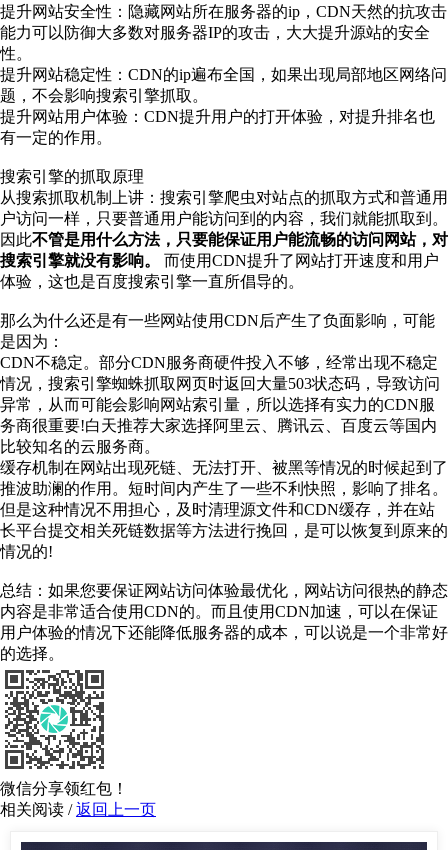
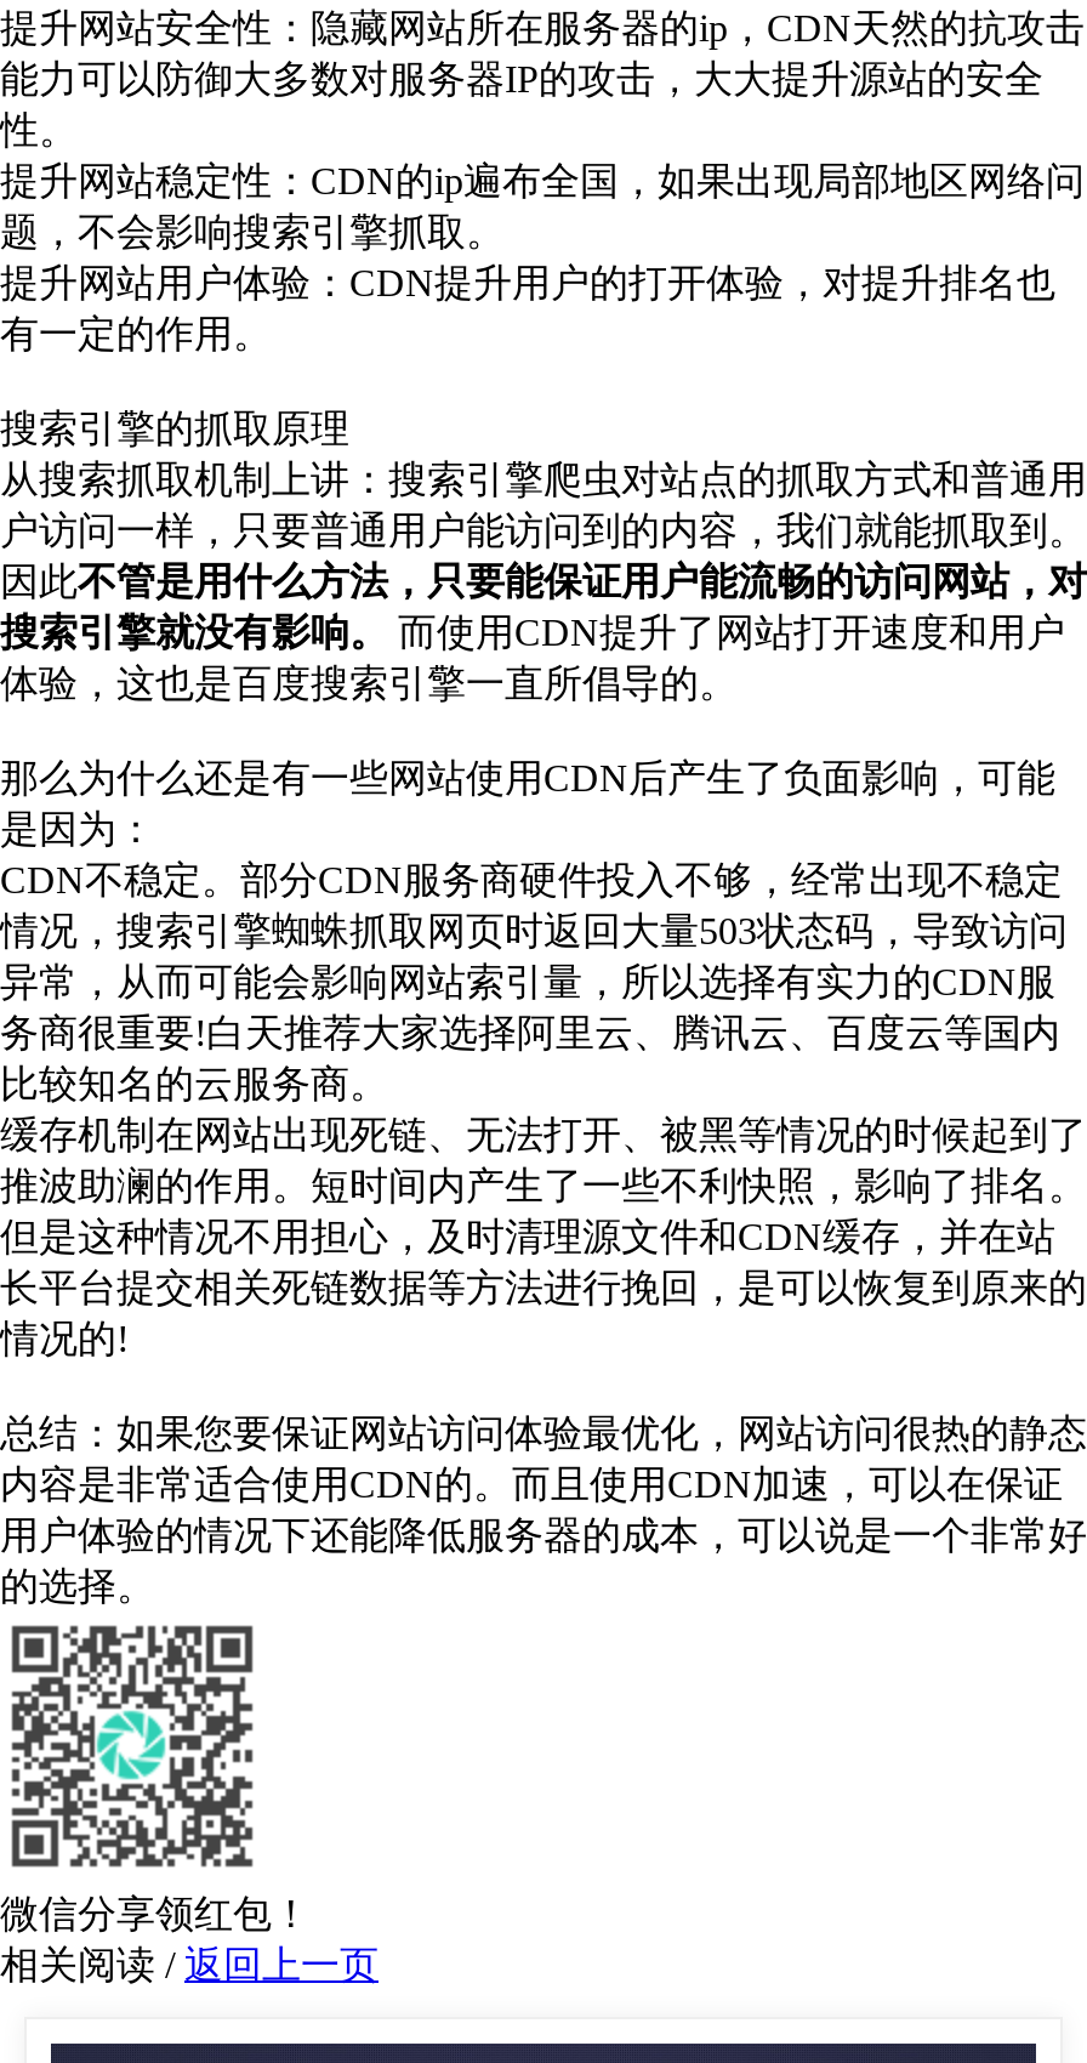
[4,669,105,770] [image] -> [10,1624,252,1869] [image]

